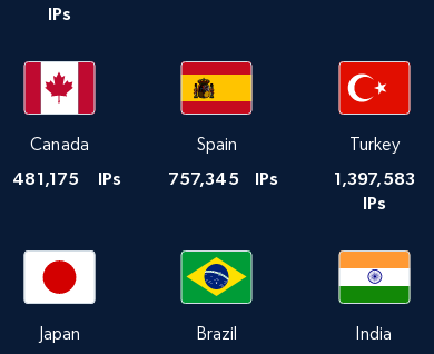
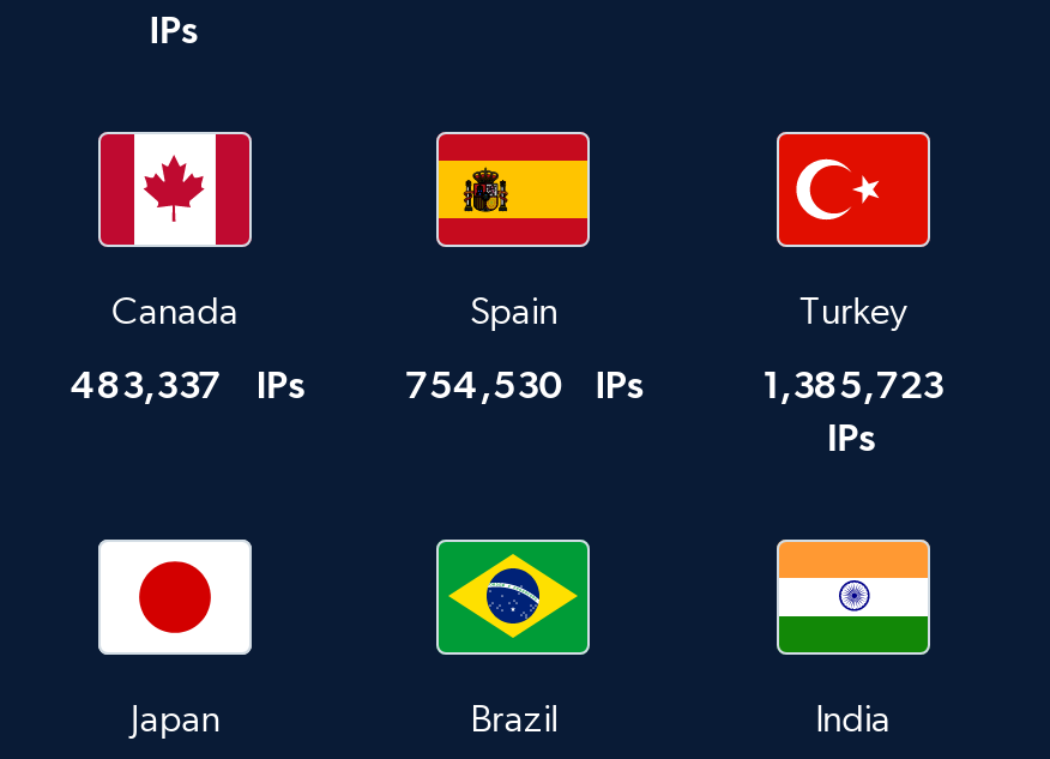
[13,168,121,188] 481,175 IPs -> [70,362,308,405] 483,337 IPs
[168,168,279,188] 757,345 | IPs -> [404,362,647,405] 754,530 IPs
[333,168,415,188] 1,397,583 -> [763,362,943,405] 1,385,723

